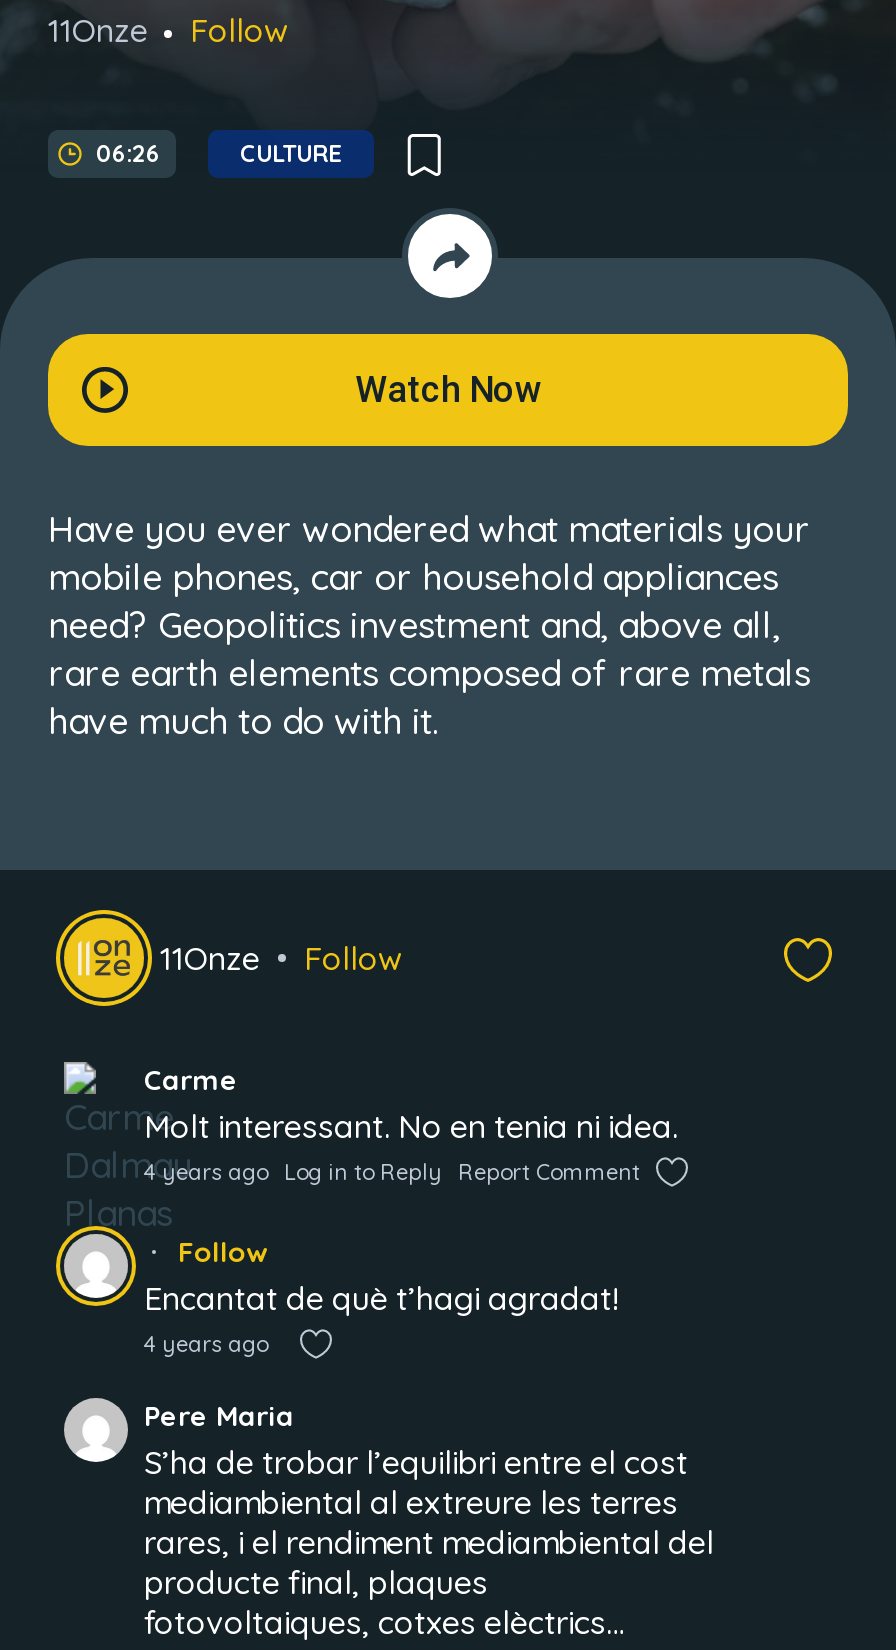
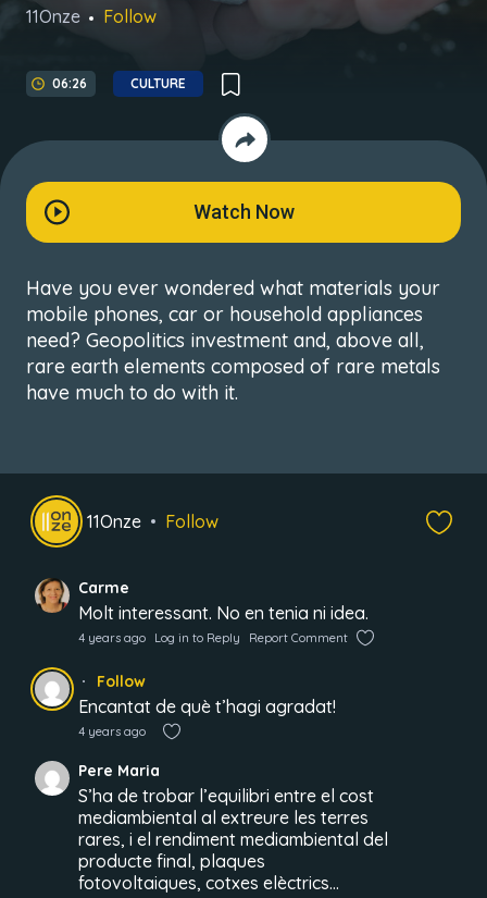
[62,1060,128,1126] [image] -> [34,578,71,614] [image]

